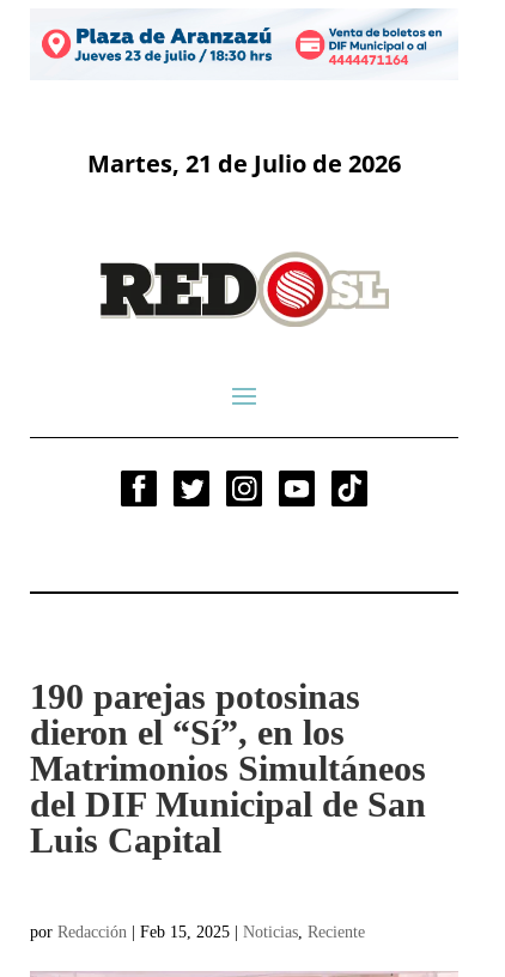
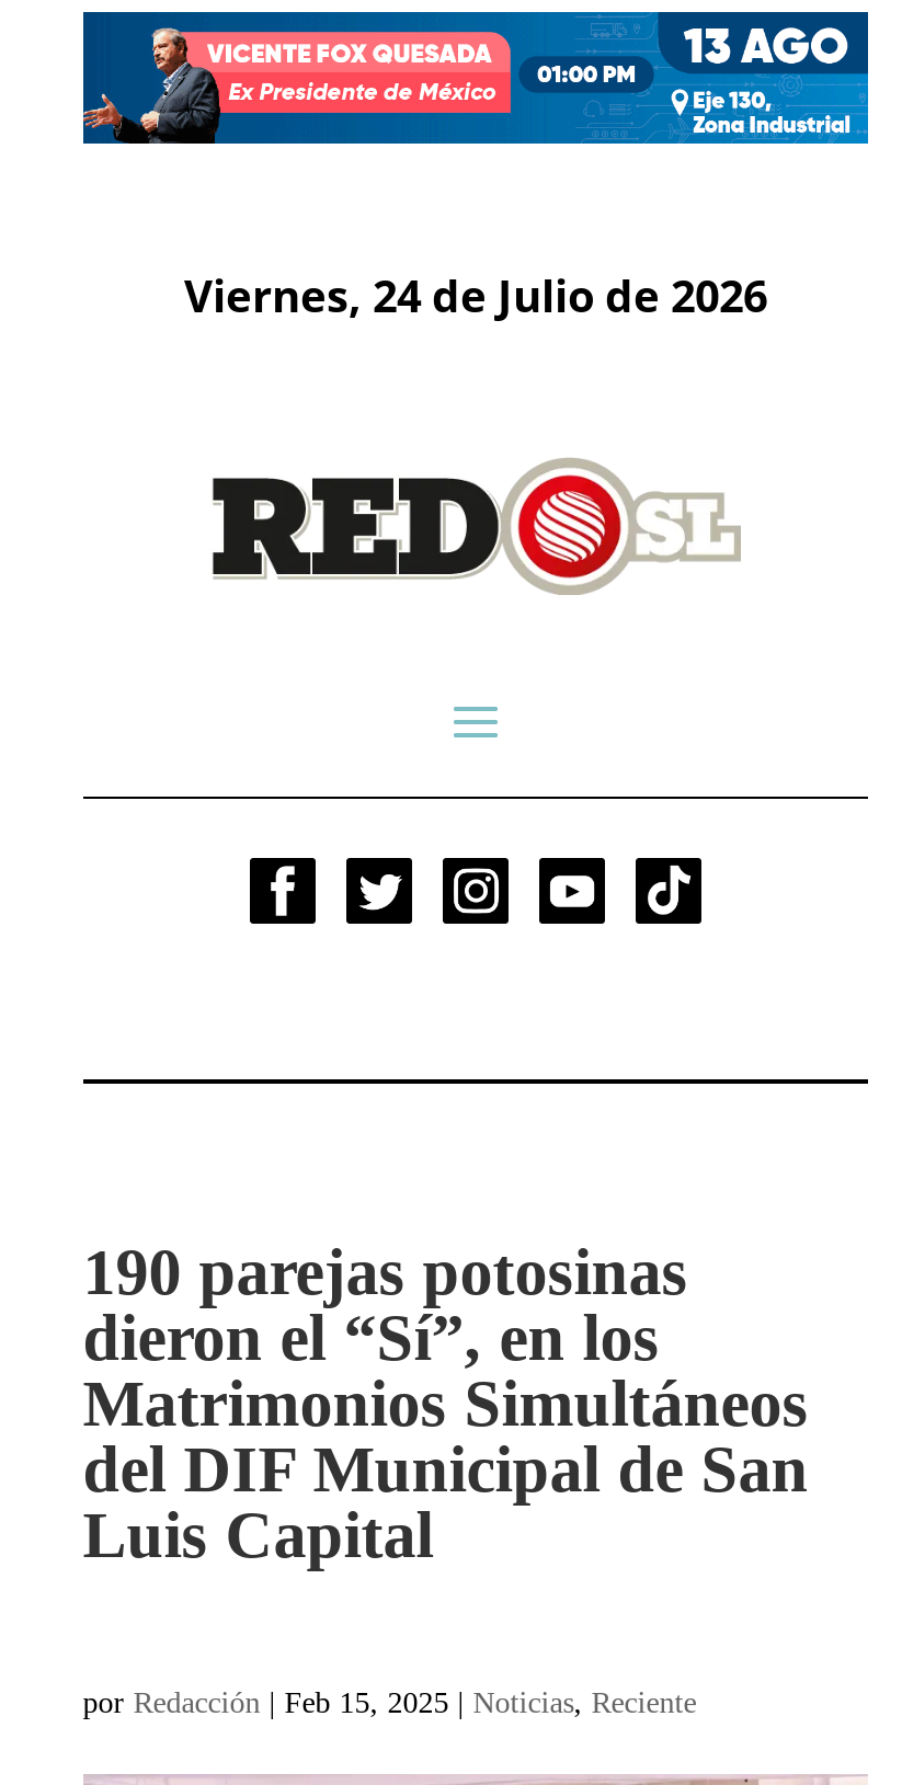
[30,8,458,80] [image] -> [81,10,870,146] [image]
[87,147,401,179] Martes, 21 de Julio de 2026 -> [184,266,767,325] Viernes, 24 de Julio de 2026

